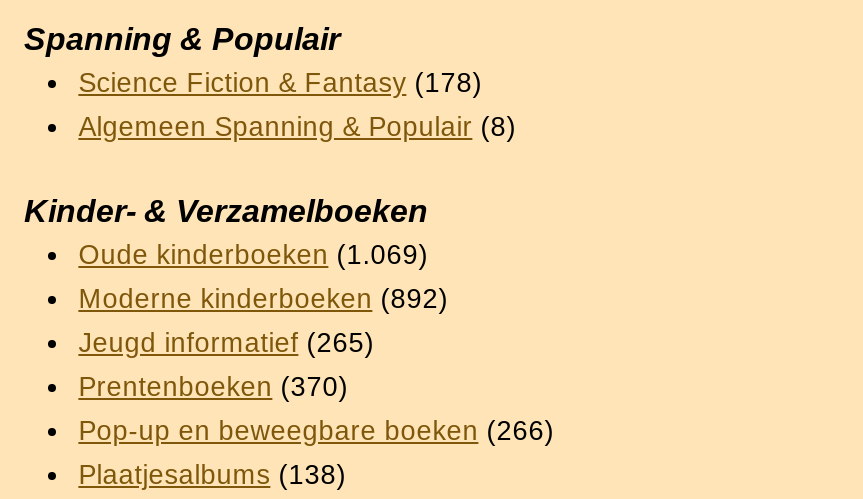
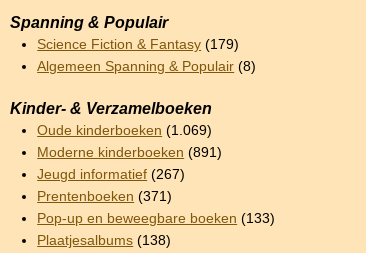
[78,67,482,97] Science Fiction & Fantasy (178) -> [37,37,239,52] Science Fiction & Fantasy (179)
[78,283,448,313] Moderne kinderboeken (892) -> [37,145,222,160] Moderne kinderboeken (891)
[78,327,374,357] Jeugd informatief (265) -> [37,167,185,182] Jeugd informatief (267)
[78,371,348,401] Prentenboeken (370) -> [37,189,172,204] Prentenboeken (371)
[78,415,554,445] Pop-up en beweegbare boeken (266) -> [37,211,275,226] Pop-up en beweegbare boeken (133)

